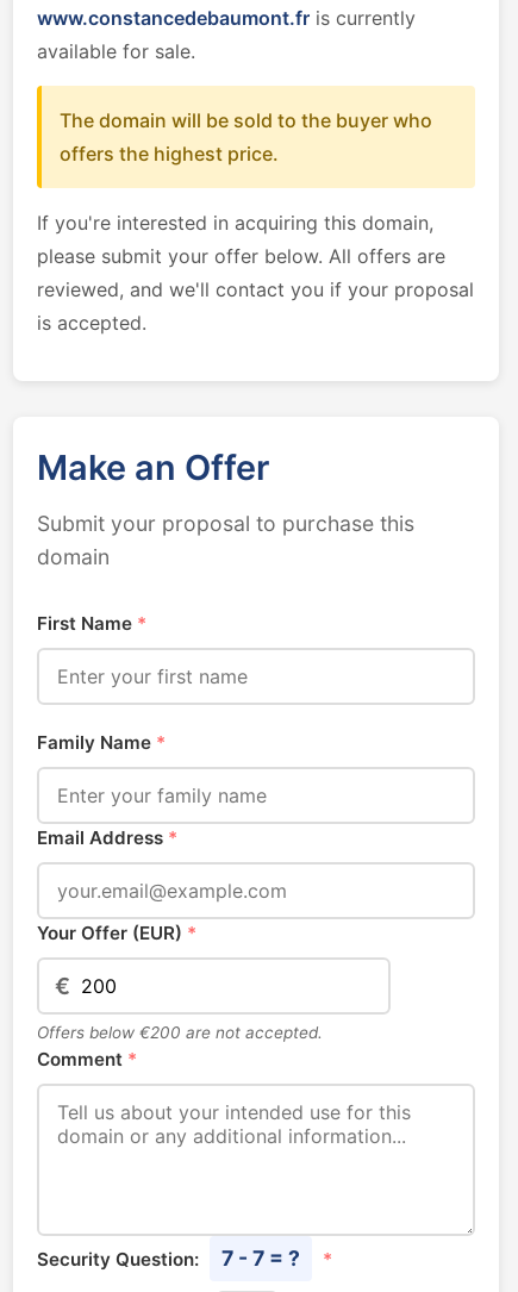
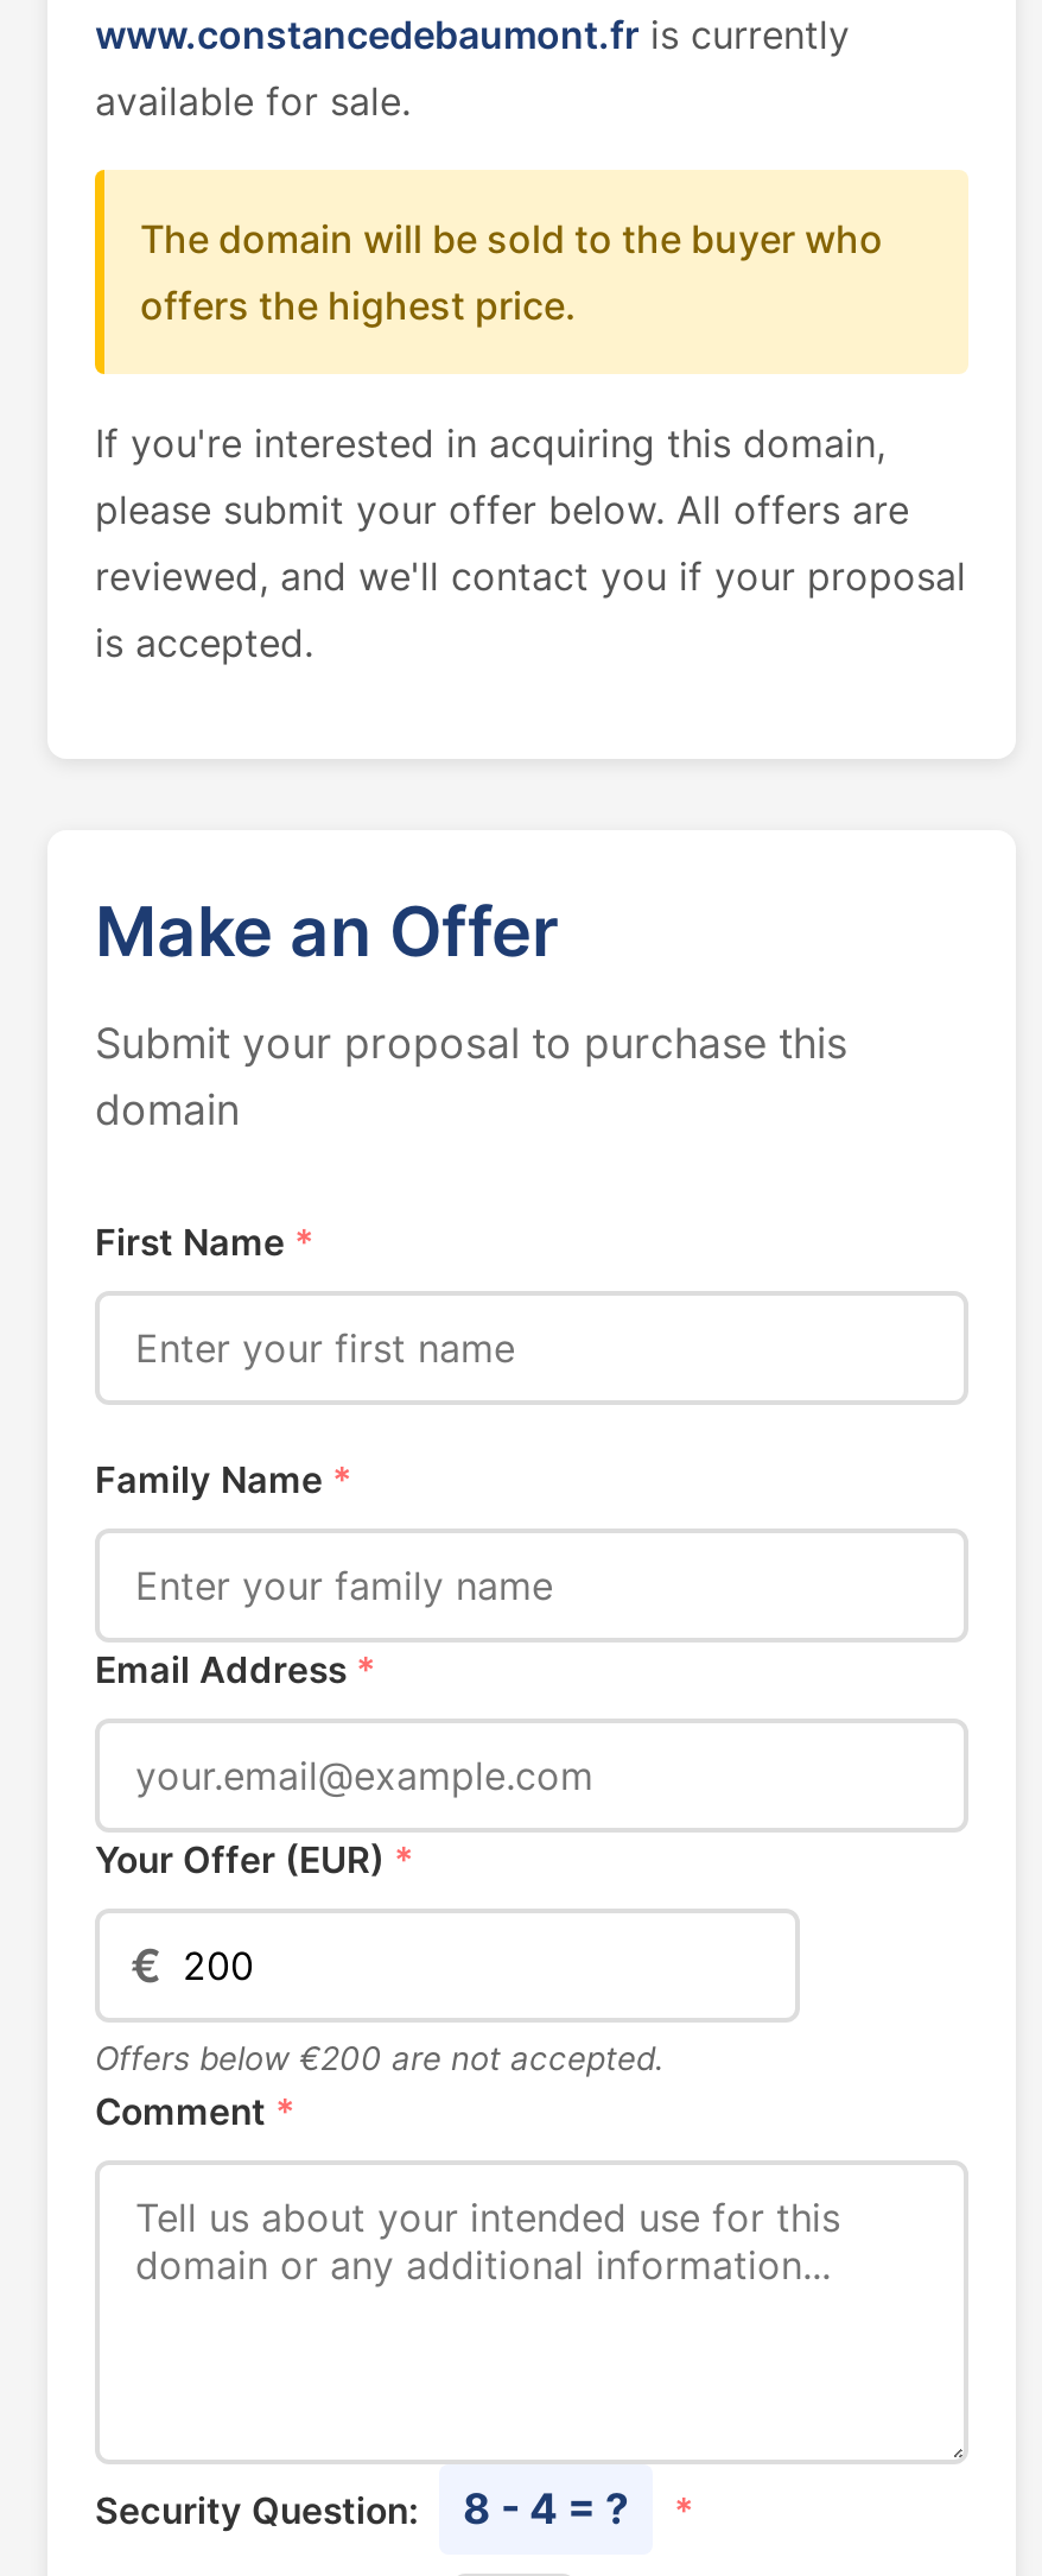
[221,1246,300,1271] 7 - 7 = ? -> [463,2483,629,2533] 8 - 4 = ?

